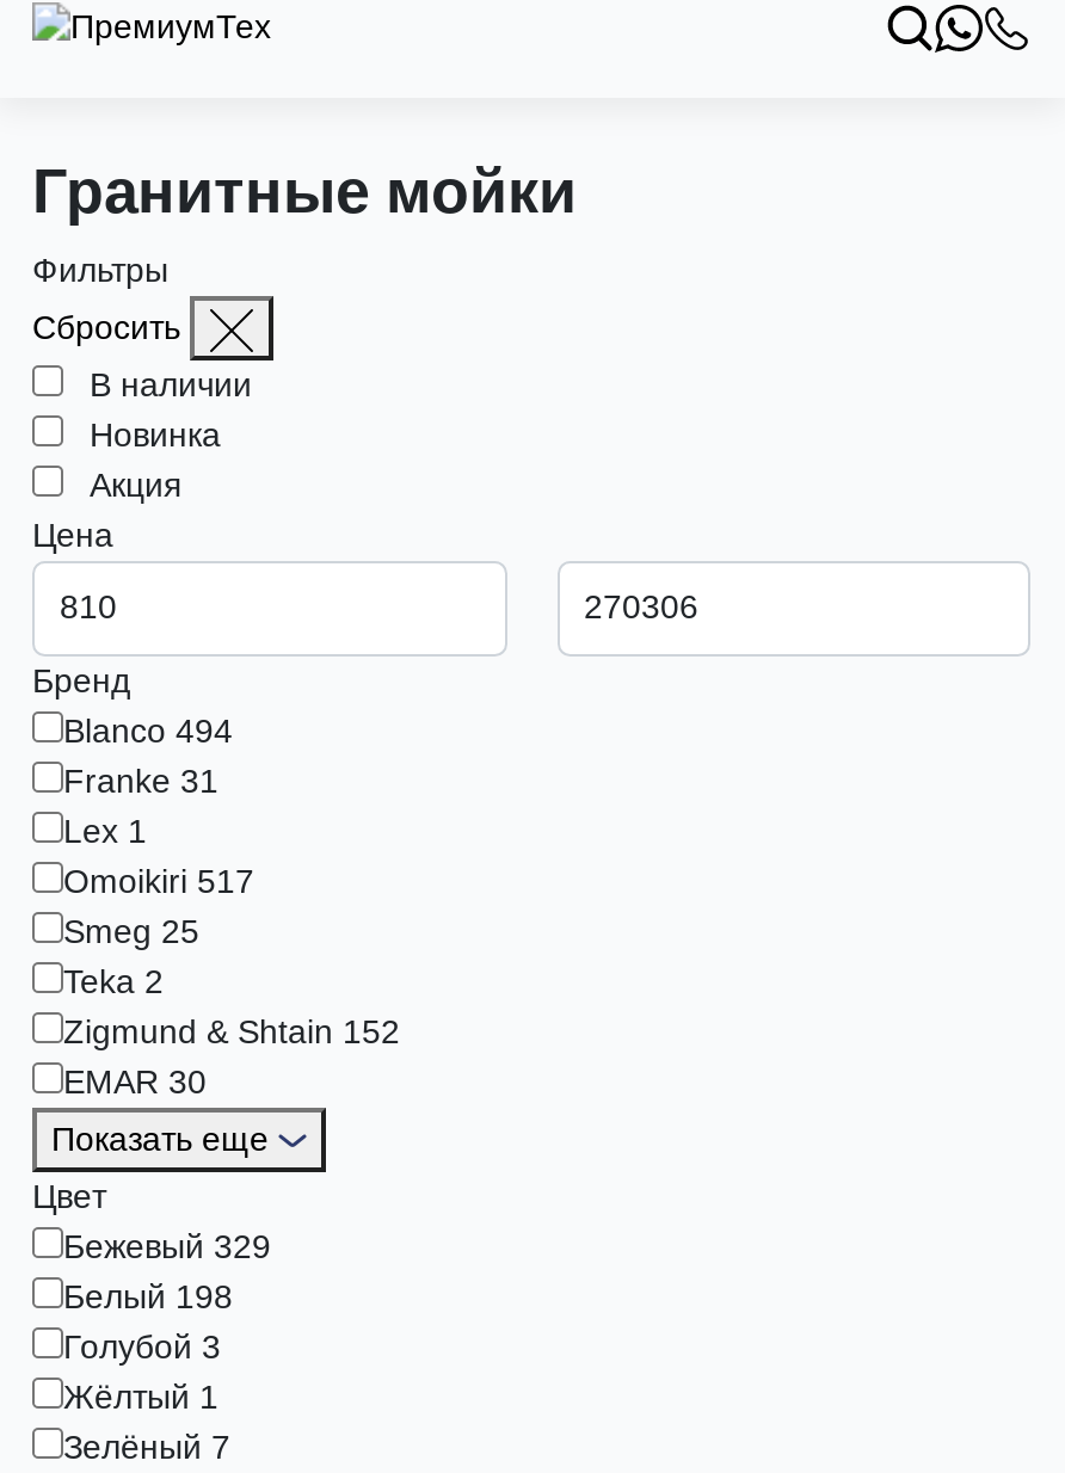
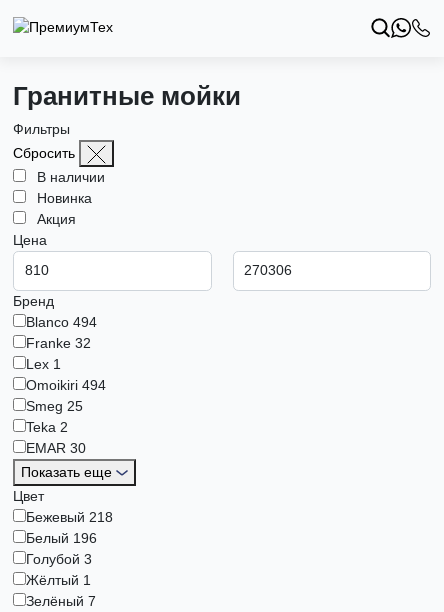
[63,761,218,799] Franke 31 -> [26,335,91,351] Franke 32
[63,861,254,900] Omoikiri 517 -> [26,377,106,393] Omoikiri 494
[63,1012,400,1050] Zigmund & Shtain 152 -> none
[63,1227,271,1265] Бежевый 329 -> [26,509,113,525] Бежевый 218
[63,1277,233,1315] Белый 198 -> [26,530,97,546] Белый 196

